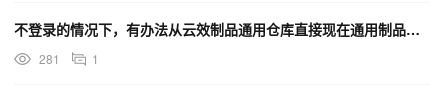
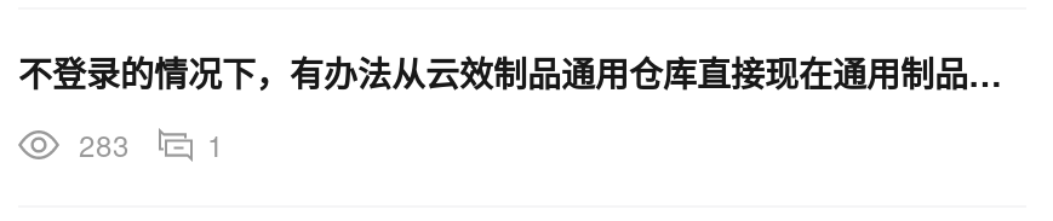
[39,50,99,67] 281 1 -> [79,123,224,164] 283 1

